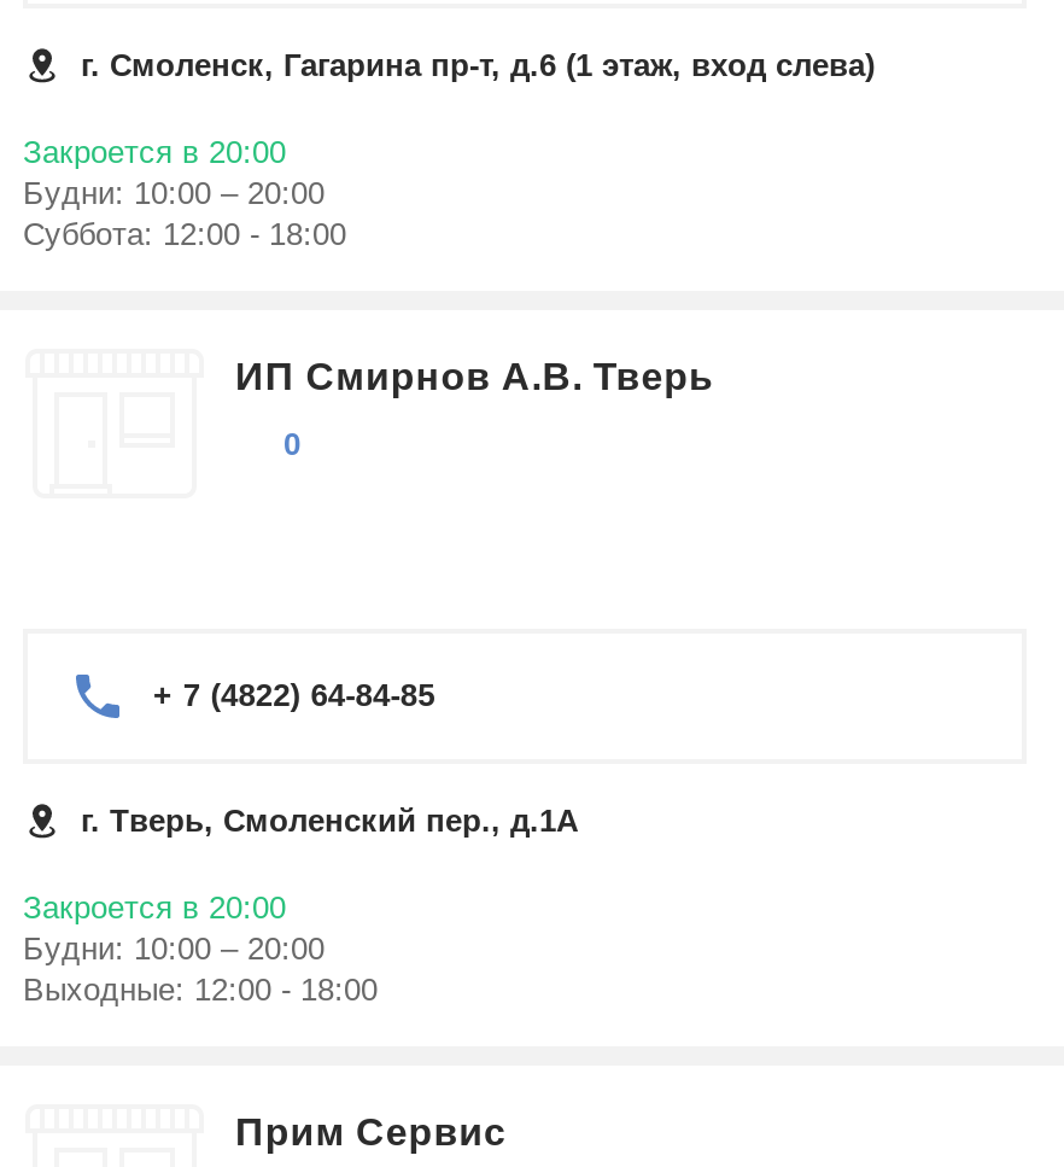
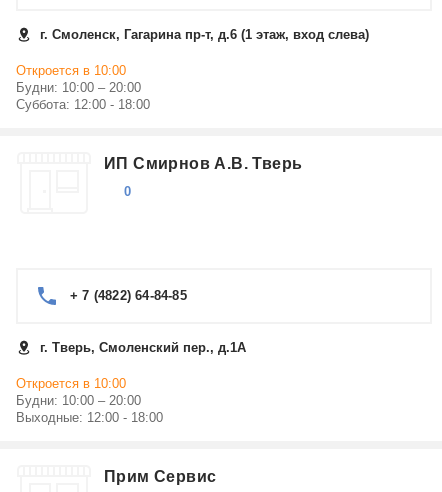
[23,134,286,170] Закроется в 20:00 -> [16,63,126,78] Откроется в 10:00
[23,889,286,926] Закроется в 20:00 -> [16,376,126,391] Откроется в 10:00

